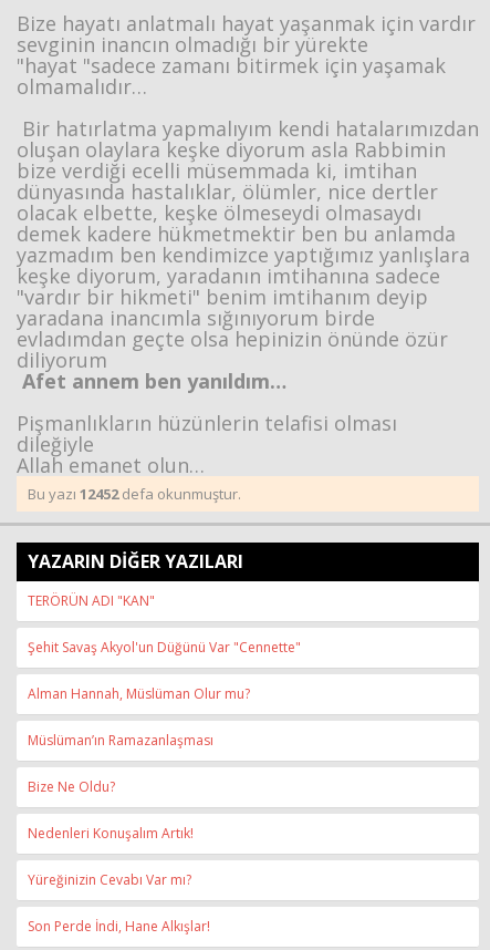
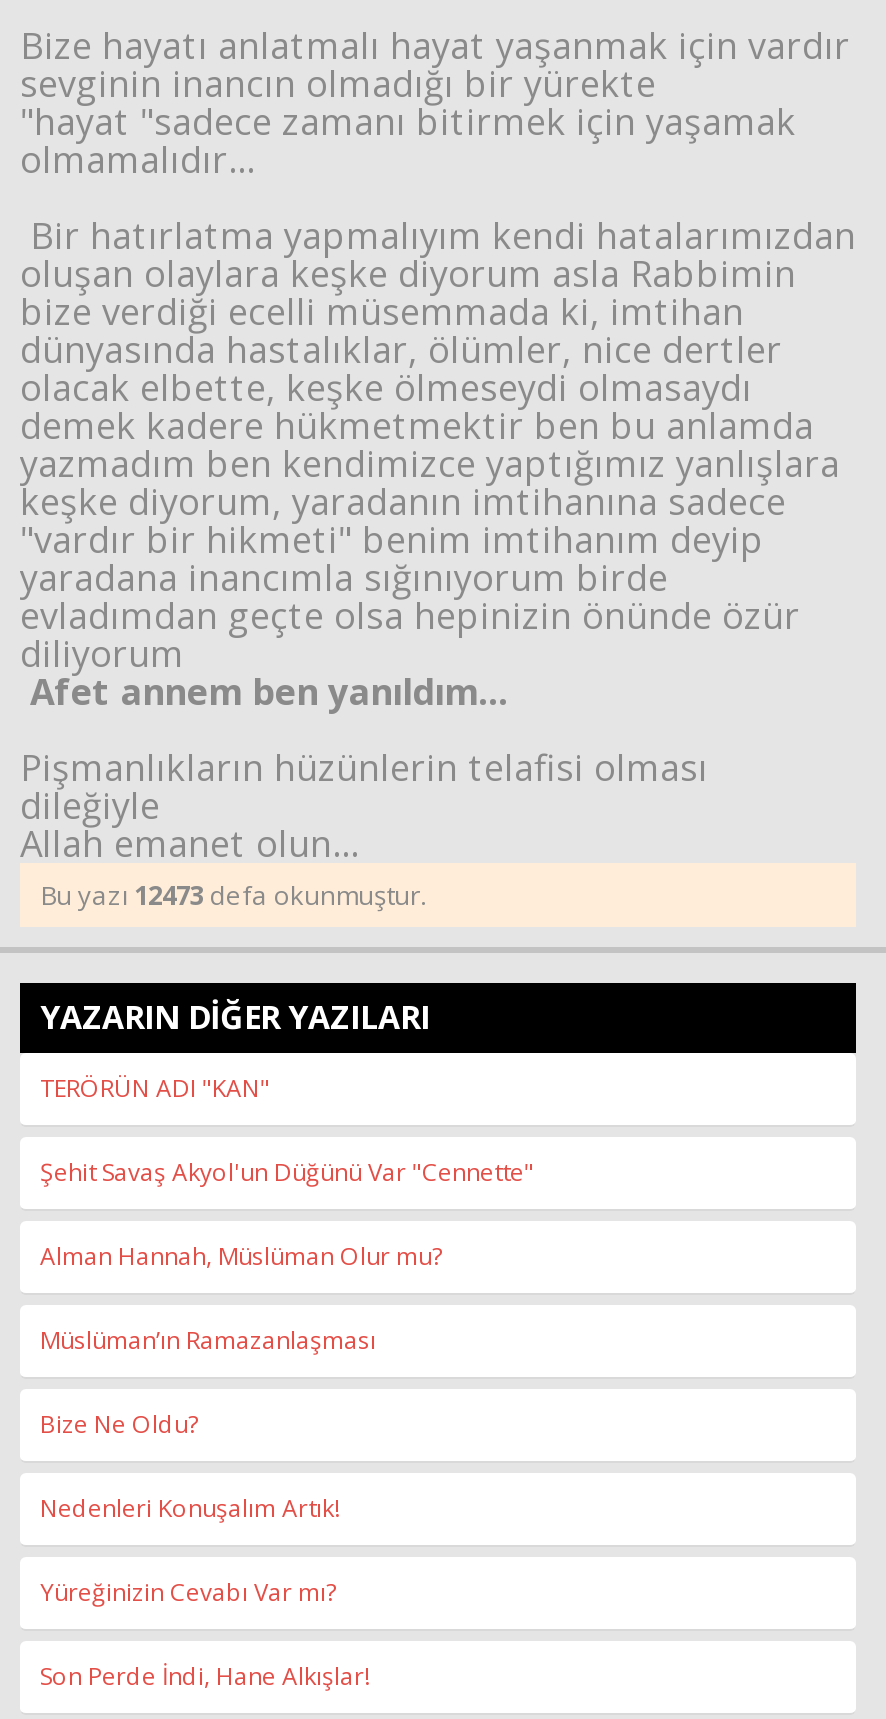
[28,484,241,504] Bu yazı 12452 defa okunmuştur. -> [40,877,426,913] Bu yazı 12473 defa okunmuştur.

